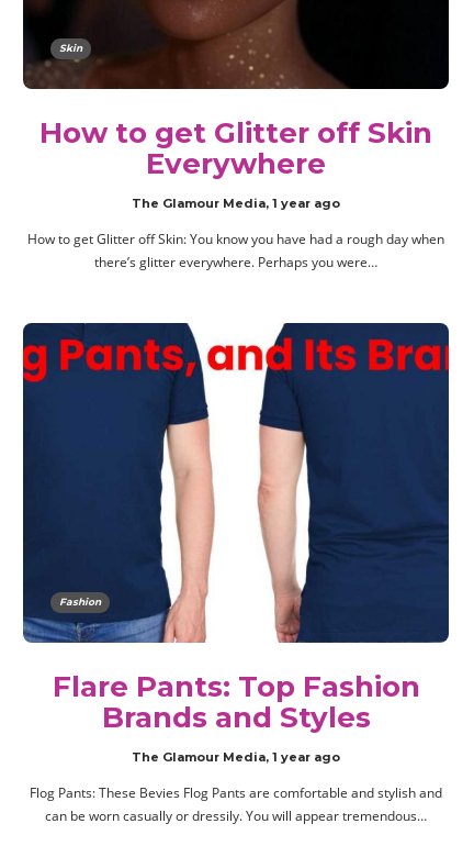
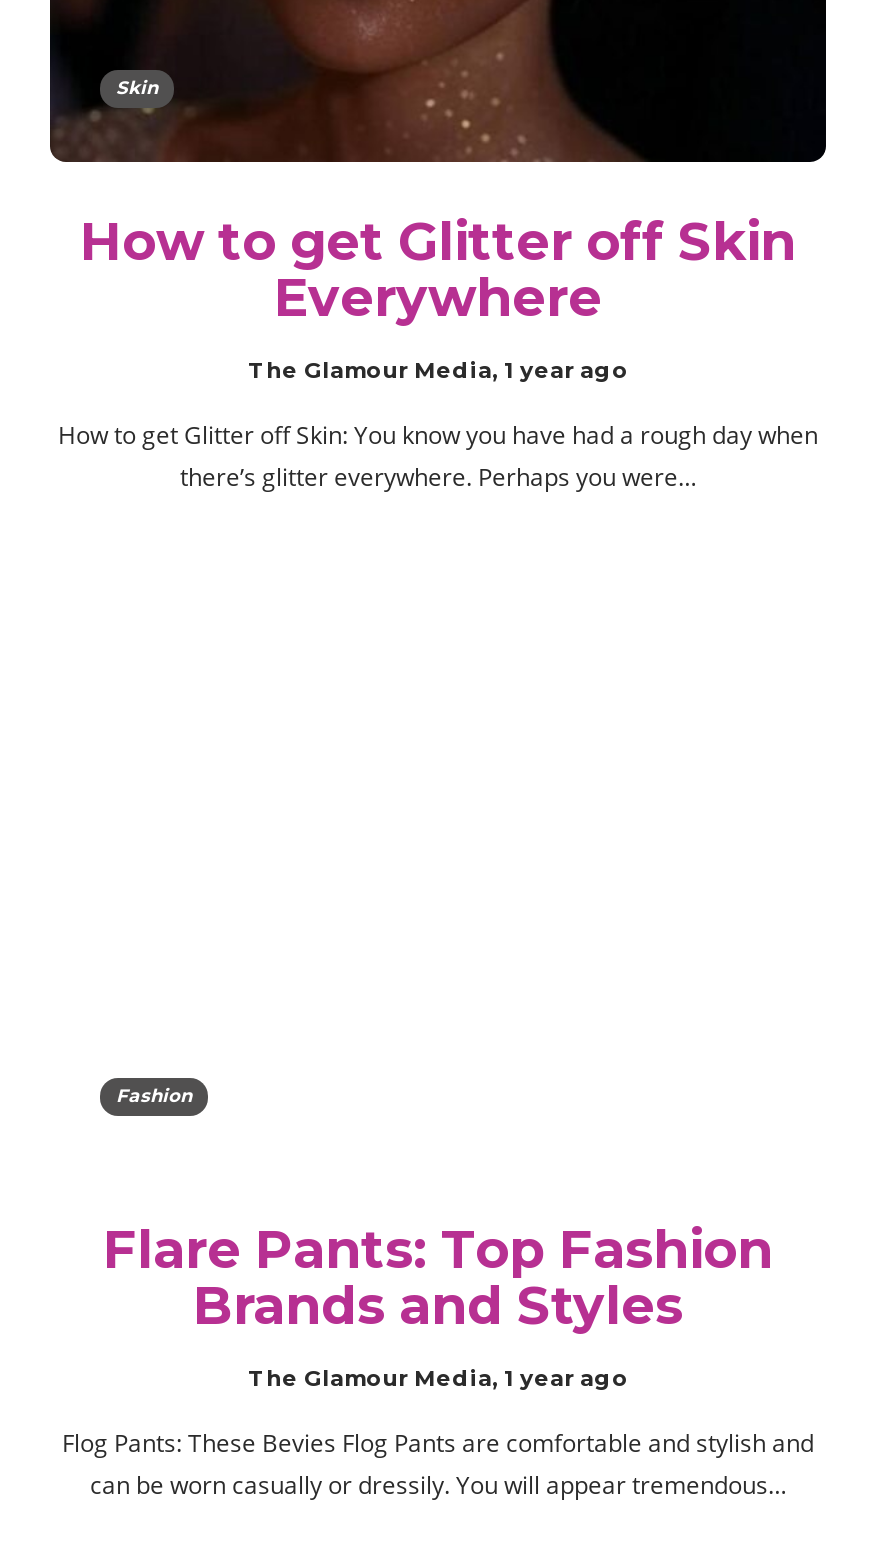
[22,322,450,644] [image] -> none

